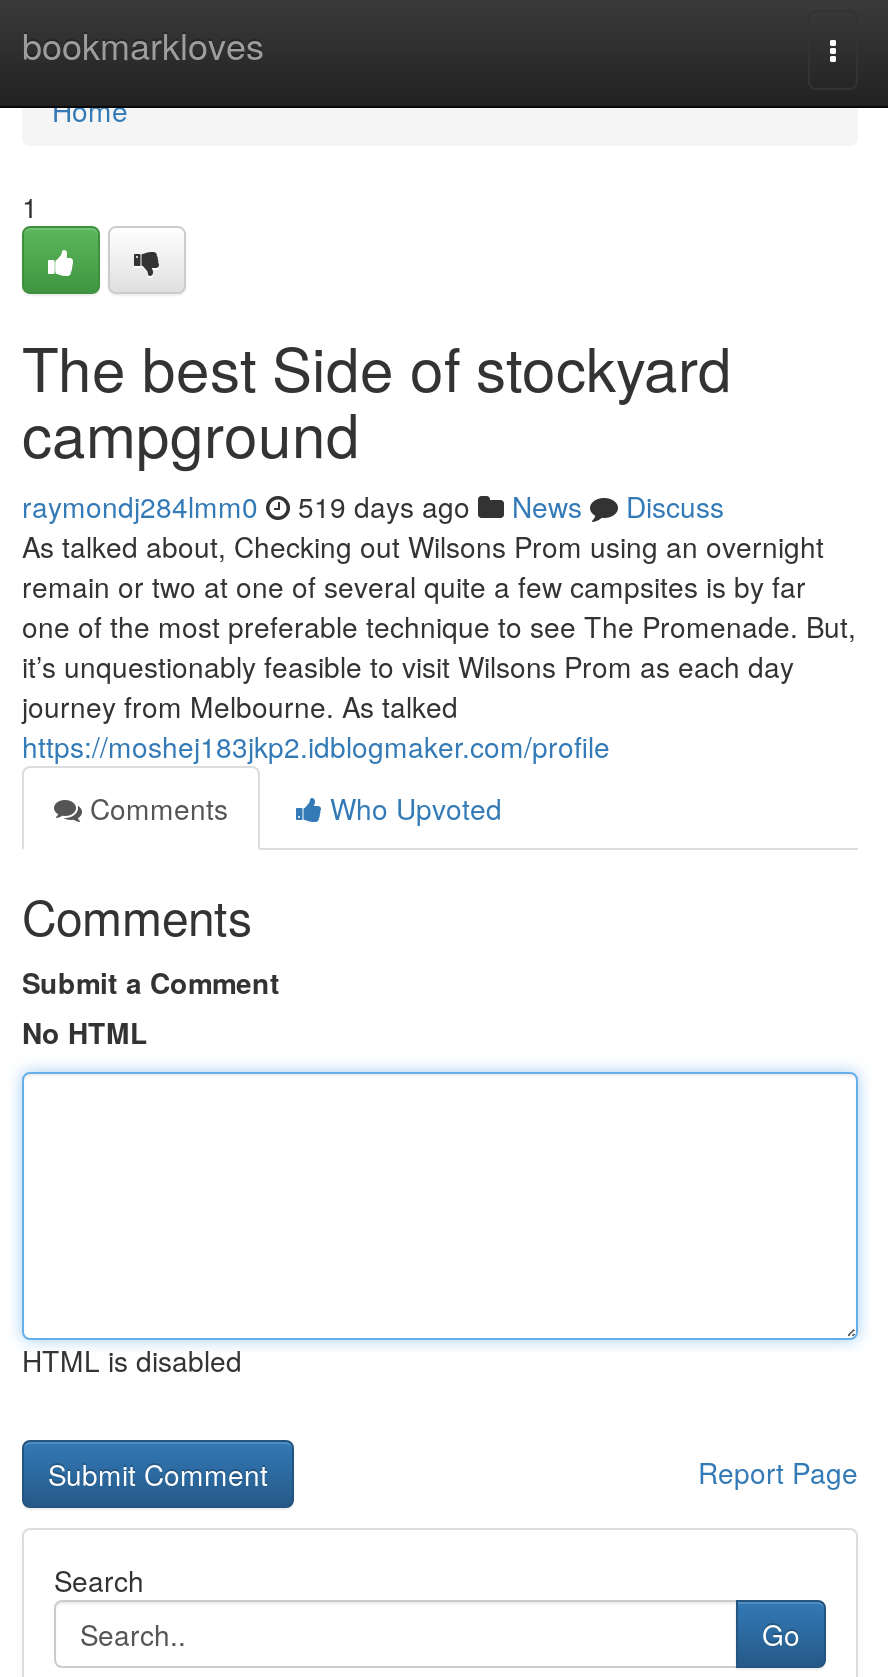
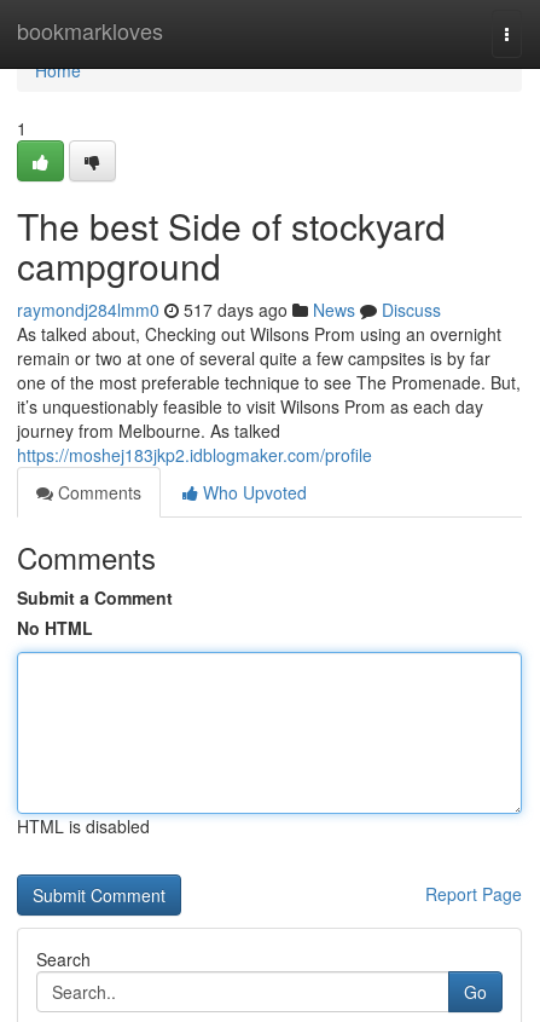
[22,486,724,526] raymondj284lmm0 519 days ago News Discuss -> [17,298,441,322] raymondj284lmm0 517 days ago News Discuss

